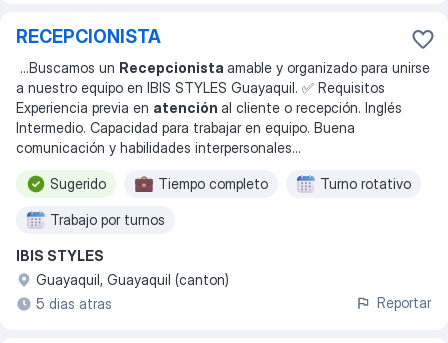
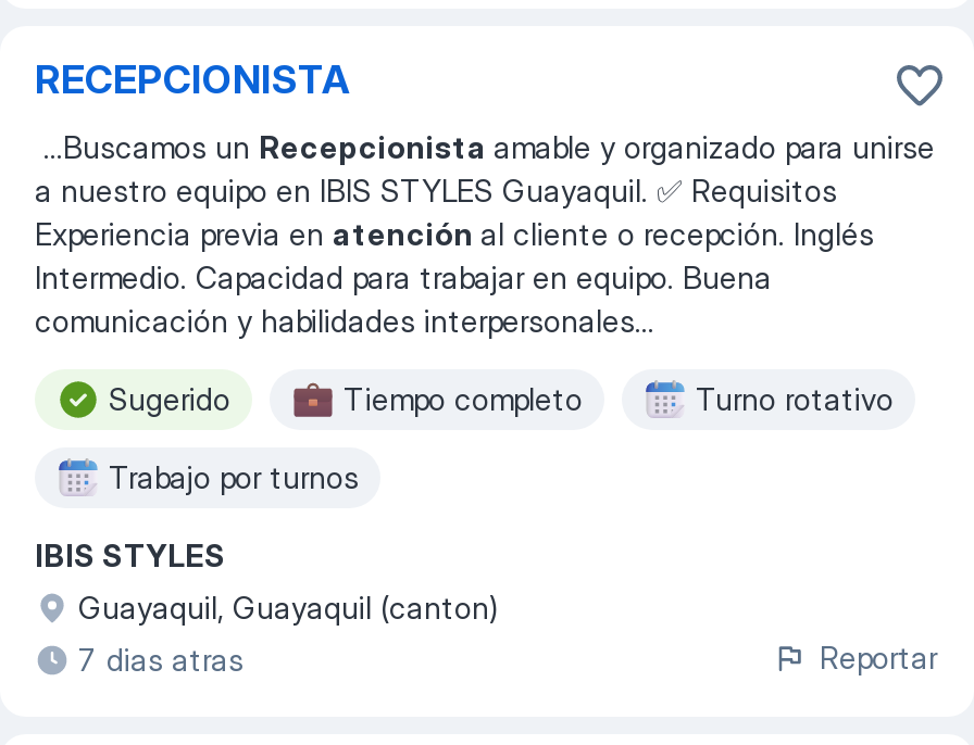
[36,295,112,312] 5 dias atras -> [78,641,243,678] 7 dias atras

